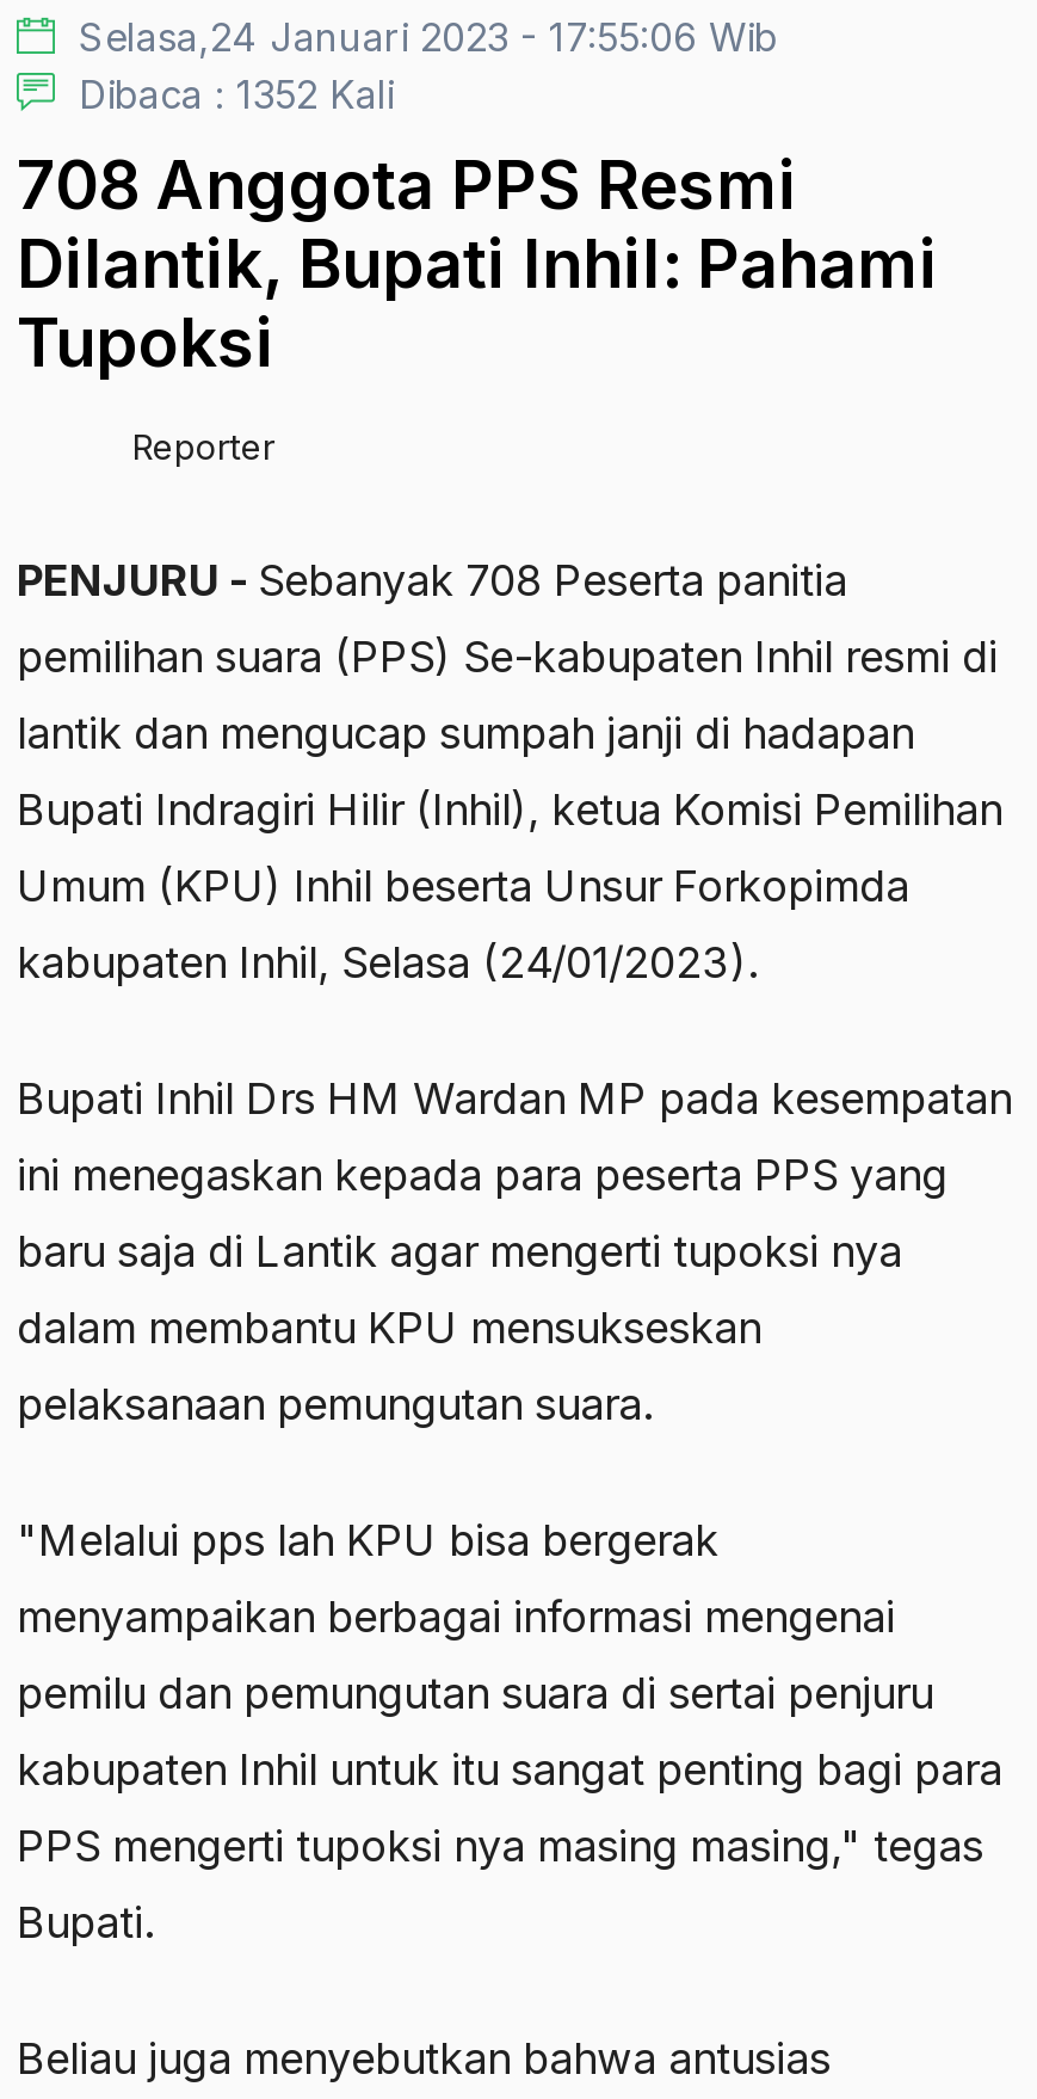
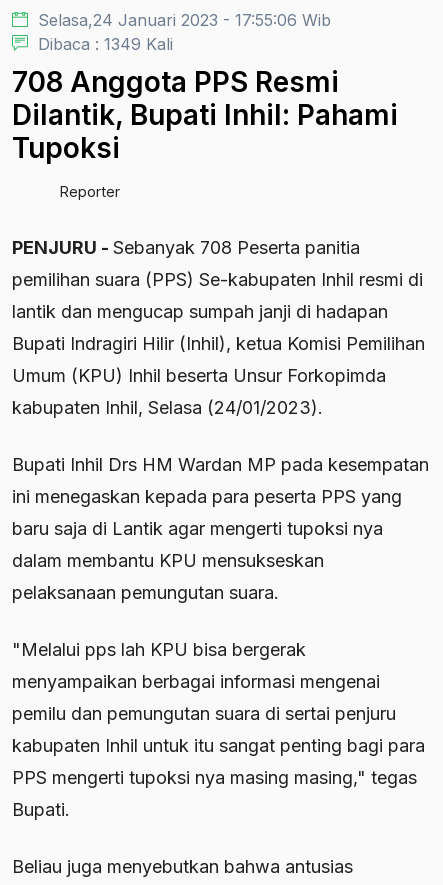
[79,70,394,118] Dibaca : 1352 Kali -> [38,34,173,54] Dibaca : 1349 Kali

